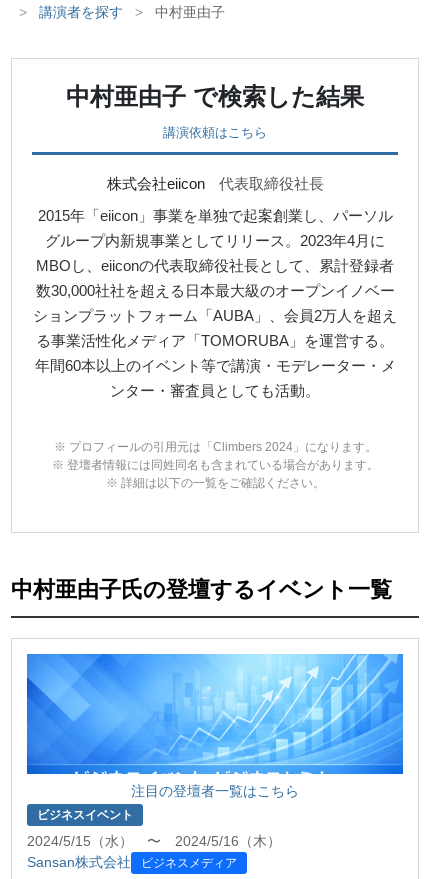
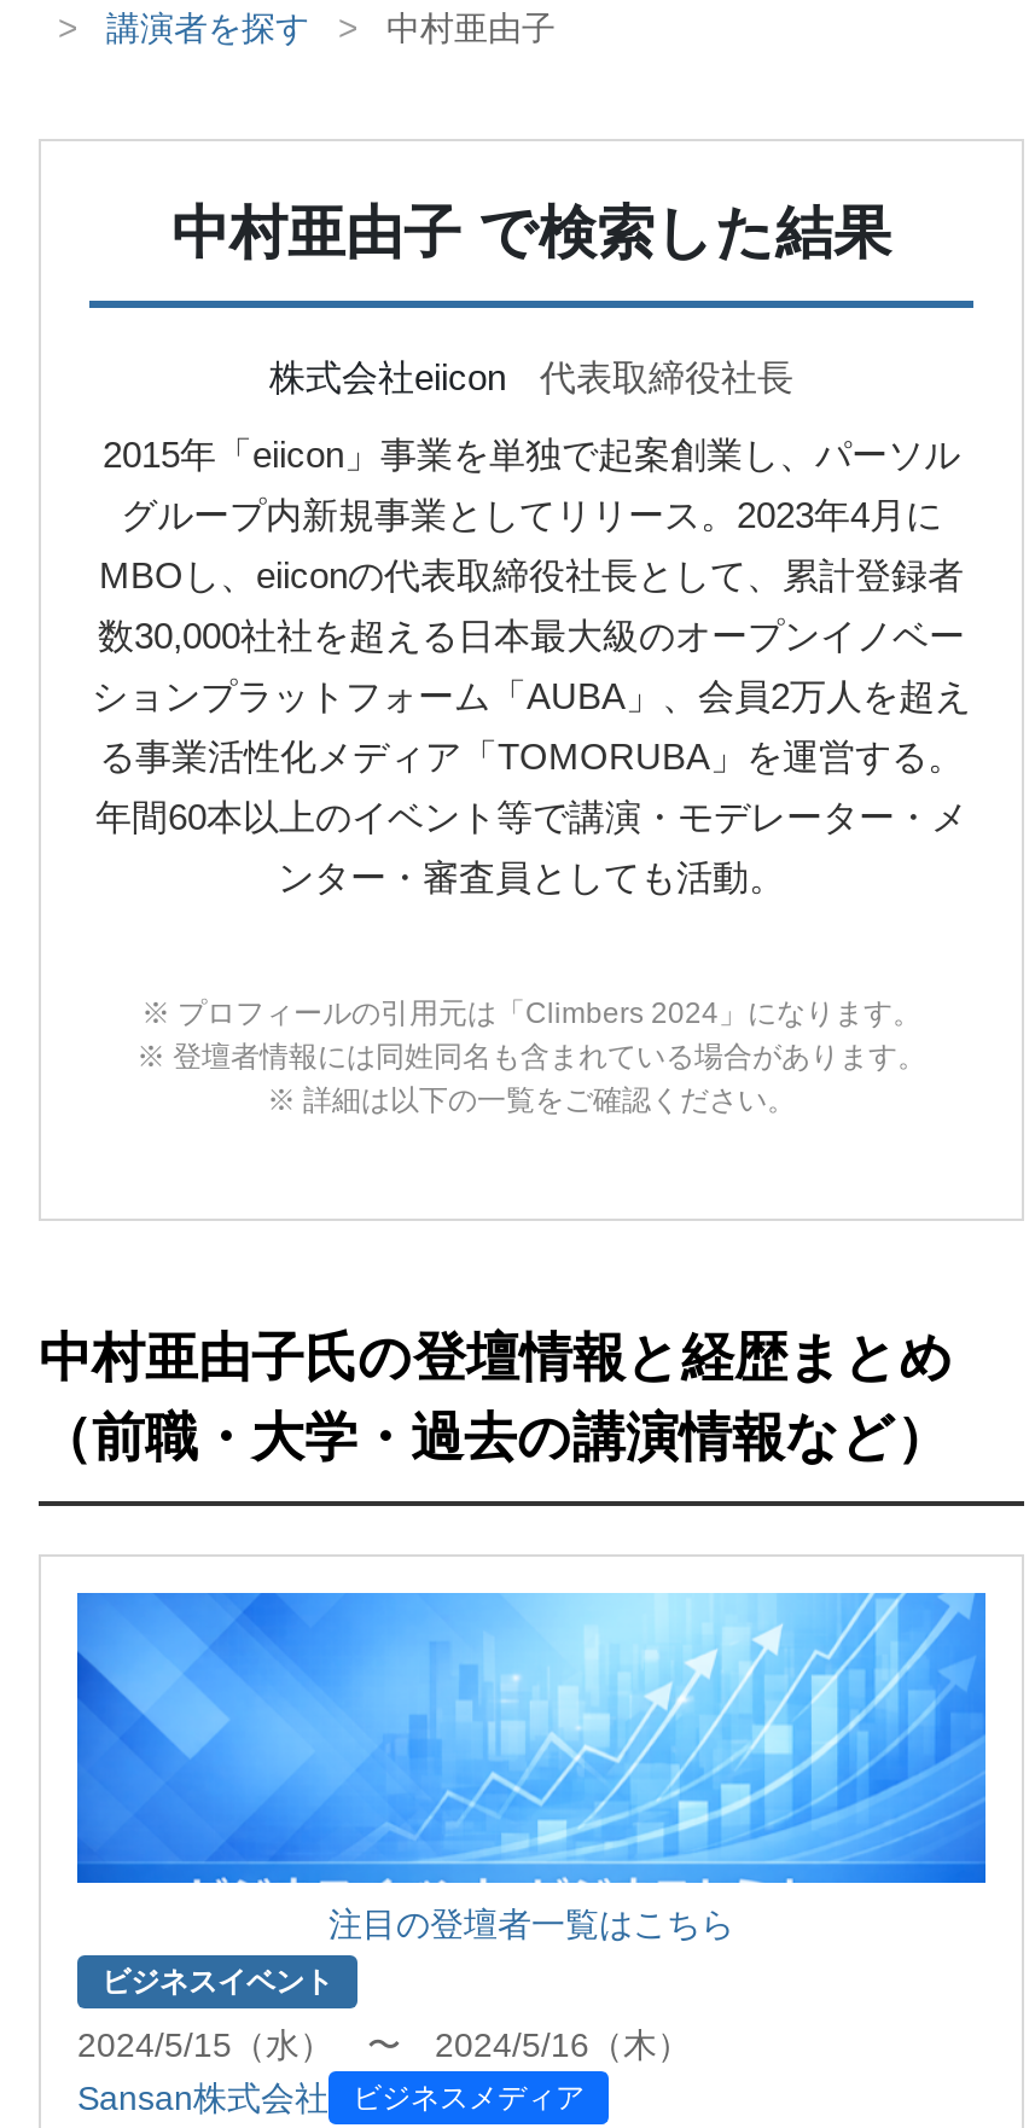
[163,125,267,140] 講演依頼はこちら -> none
moved [33,175,397,490] -> [92,357,971,1118]: 株式会社eiicon | 代表取締役社長 | 2015年「eiicon」事業を単独で起案創業し、パーソル | ... | ※ 登壇者情報には同姓同名も含まれている場合があります。 | ※ 詳細は以下の一覧をご確認ください。
[11,577,392,602] 中村亜由子氏の登壇するイベント一覧 -> [39,1328,954,1468] 中村亜由子氏の登壇情報と経歴まとめ | （前職・大学・過去の講演情報など）

